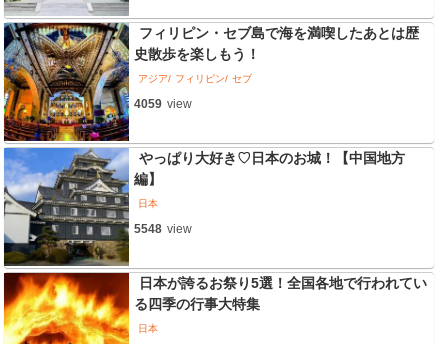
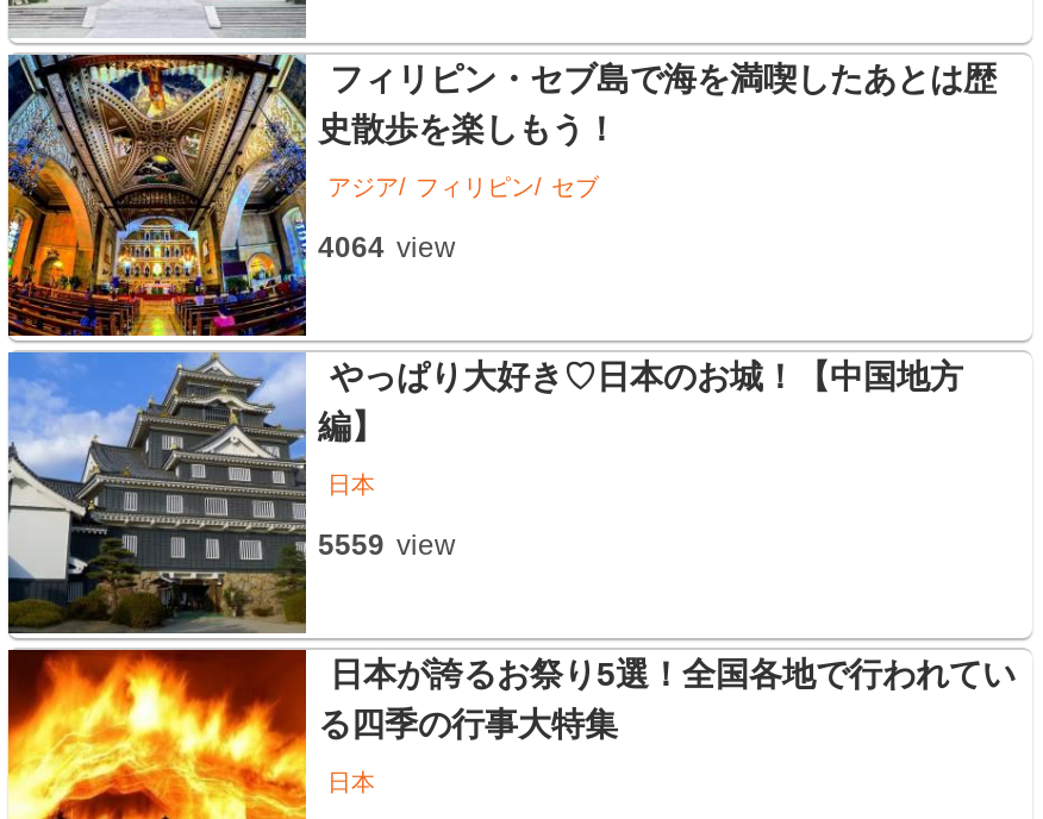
[134,97,192,111] 4059 view -> [318,231,456,264] 4064 view
[134,222,192,236] 5548 view -> [318,529,456,562] 5559 view

